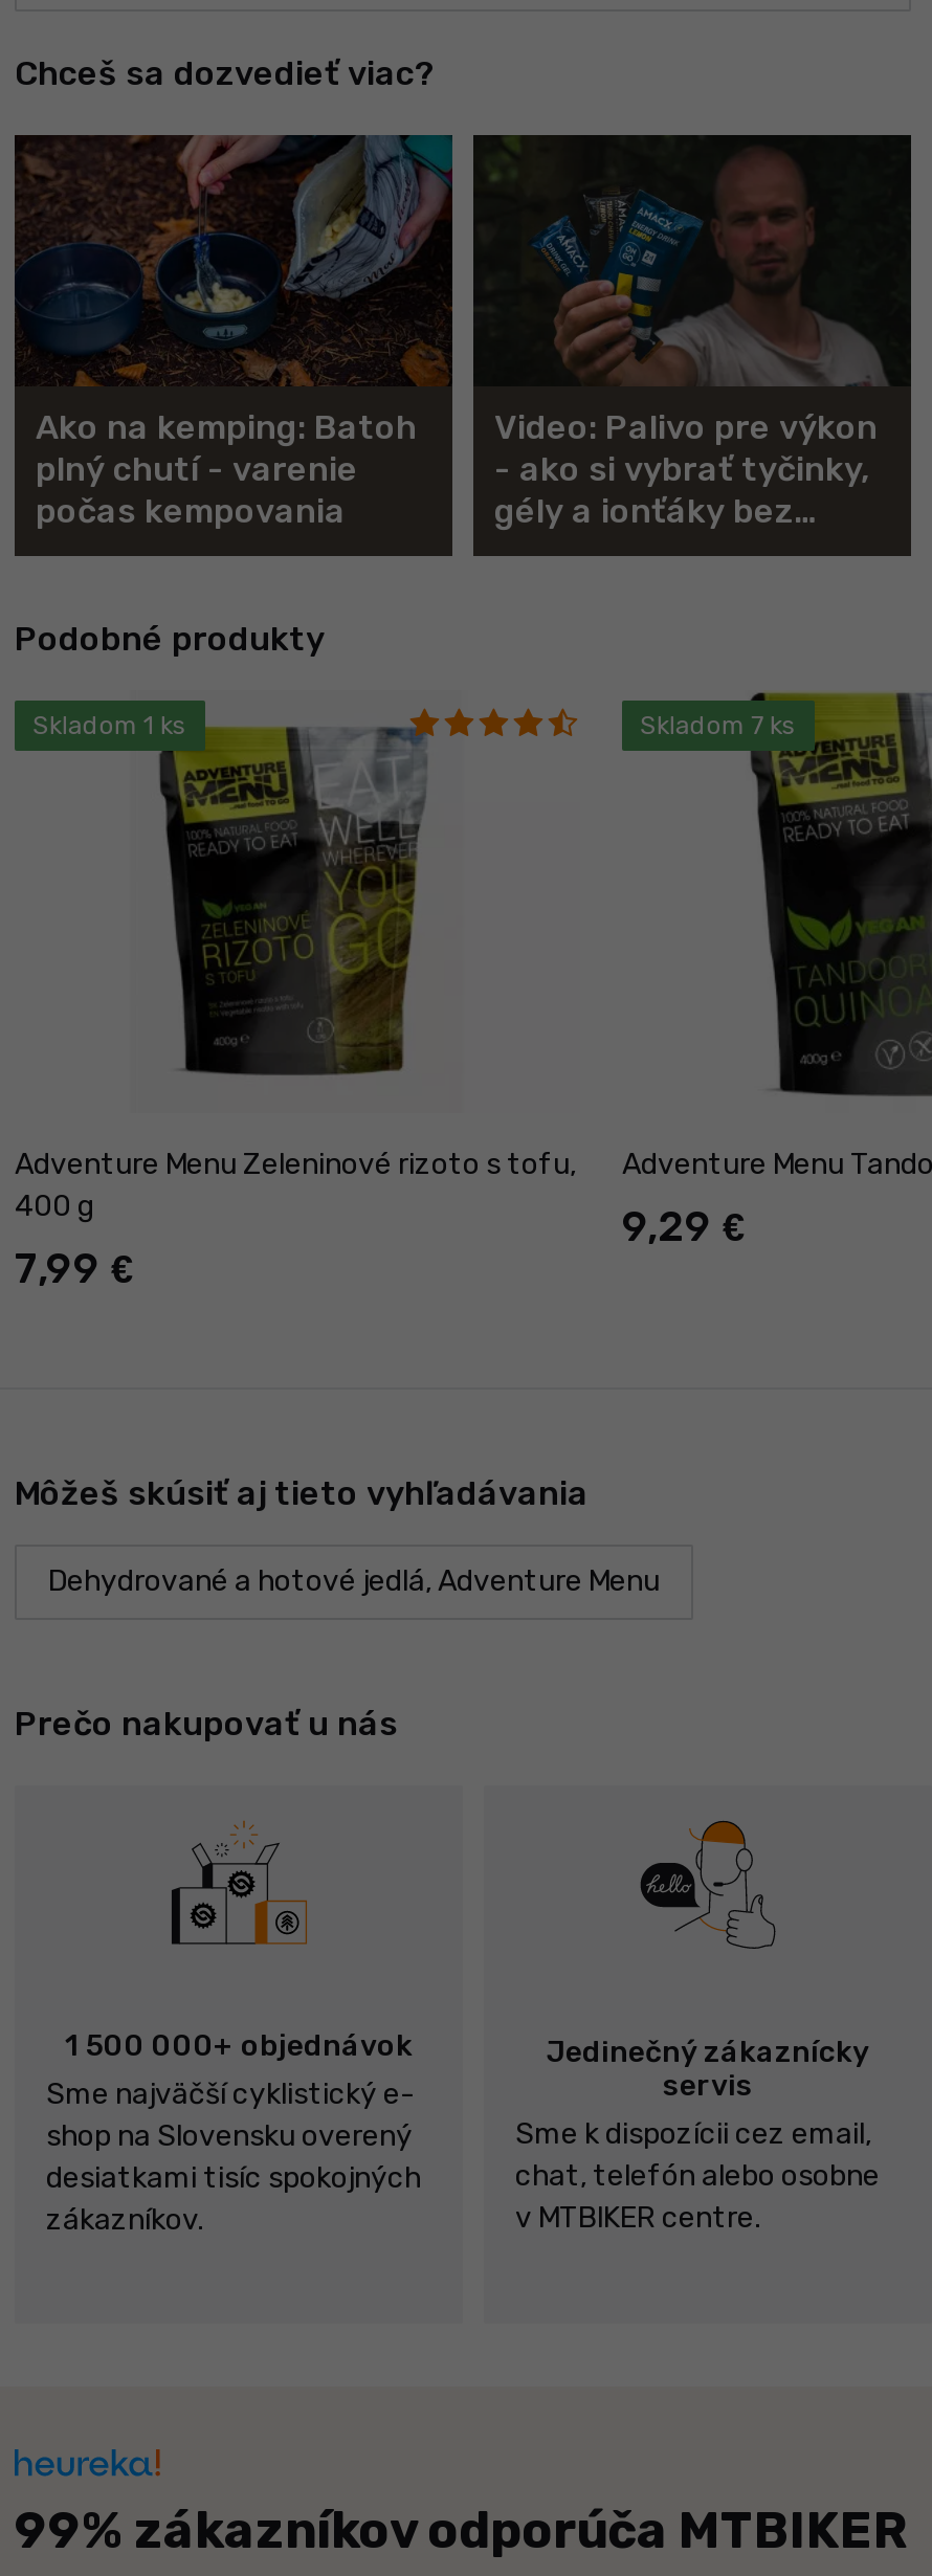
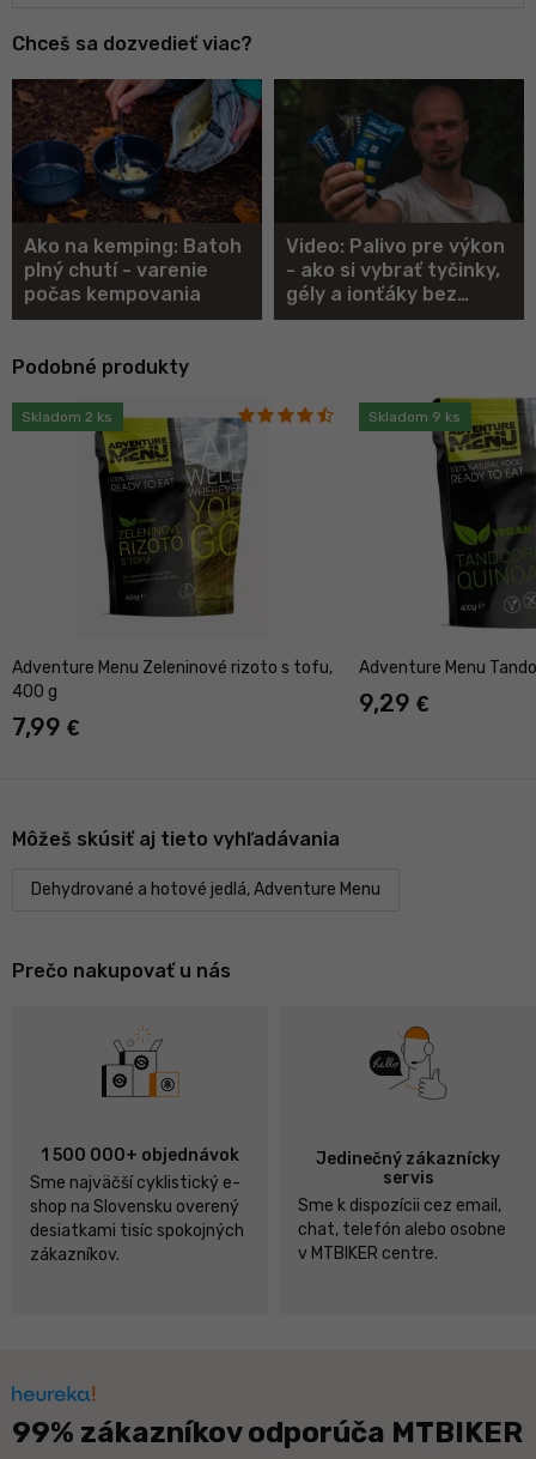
[32,711,187,740] Skladom 1 ks -> [22,408,113,425] Skladom 2 ks
[640,711,797,740] Skladom 7 ks -> [369,408,461,425] Skladom 9 ks

